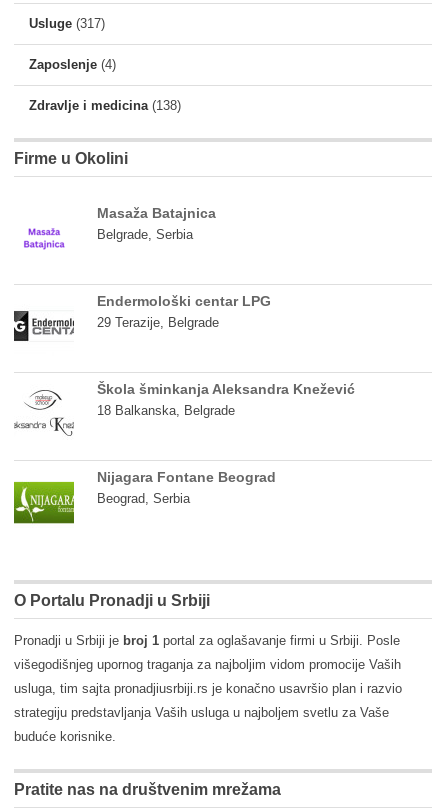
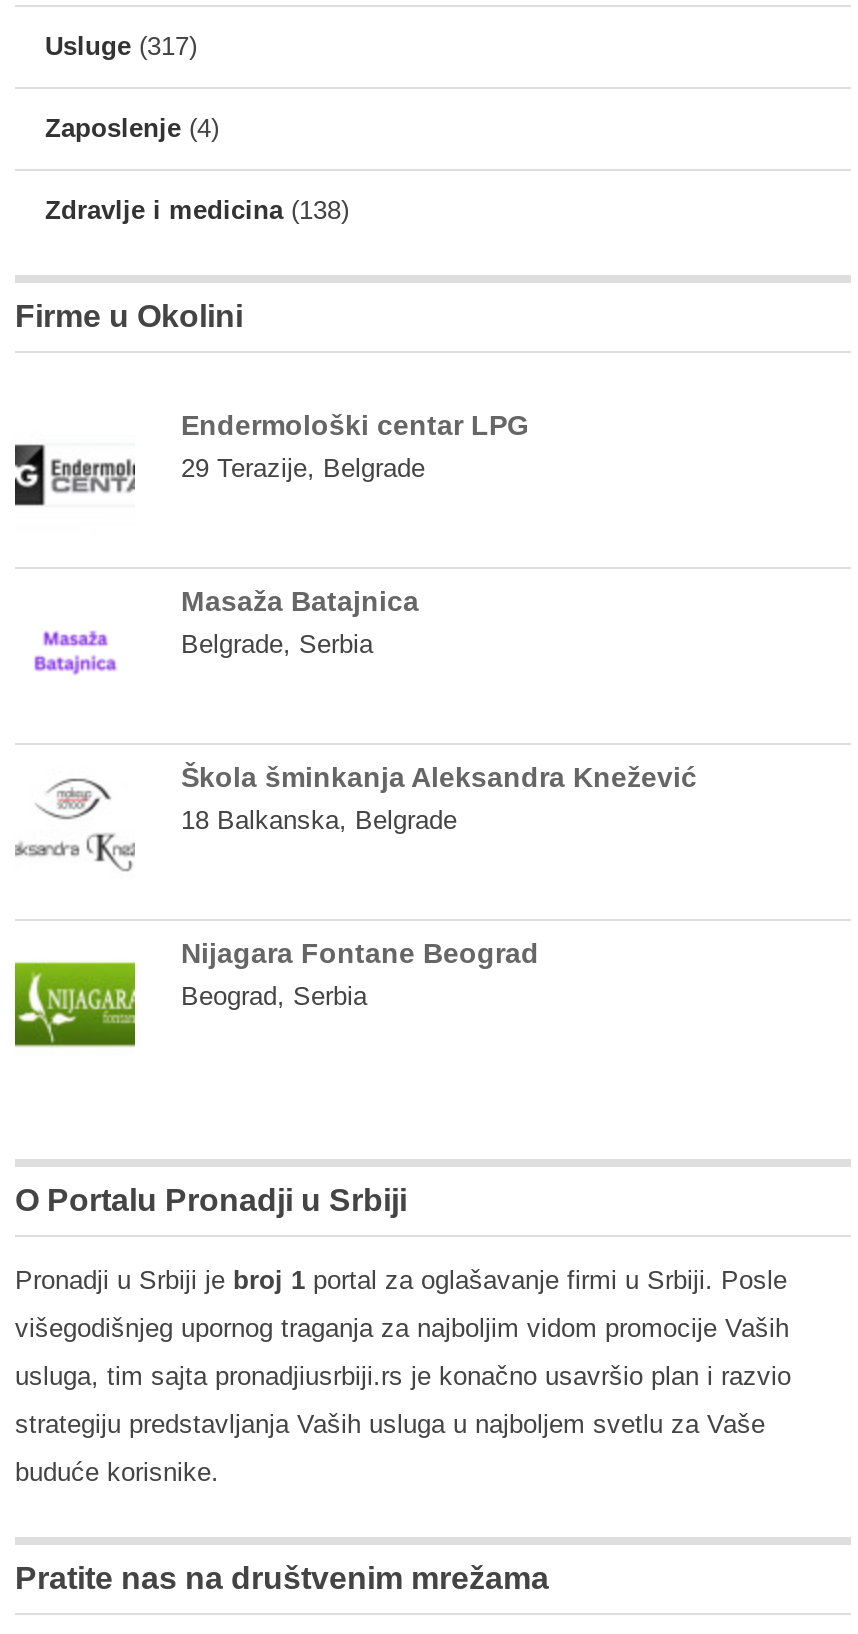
moved [97,205,216,242] -> [181,585,419,659]: Masaža Batajnica | Belgrade, Serbia
moved [13,293,271,342] -> [13,409,529,507]: [image] | Endermološki centar LPG | 29 Terazije, Belgrade

